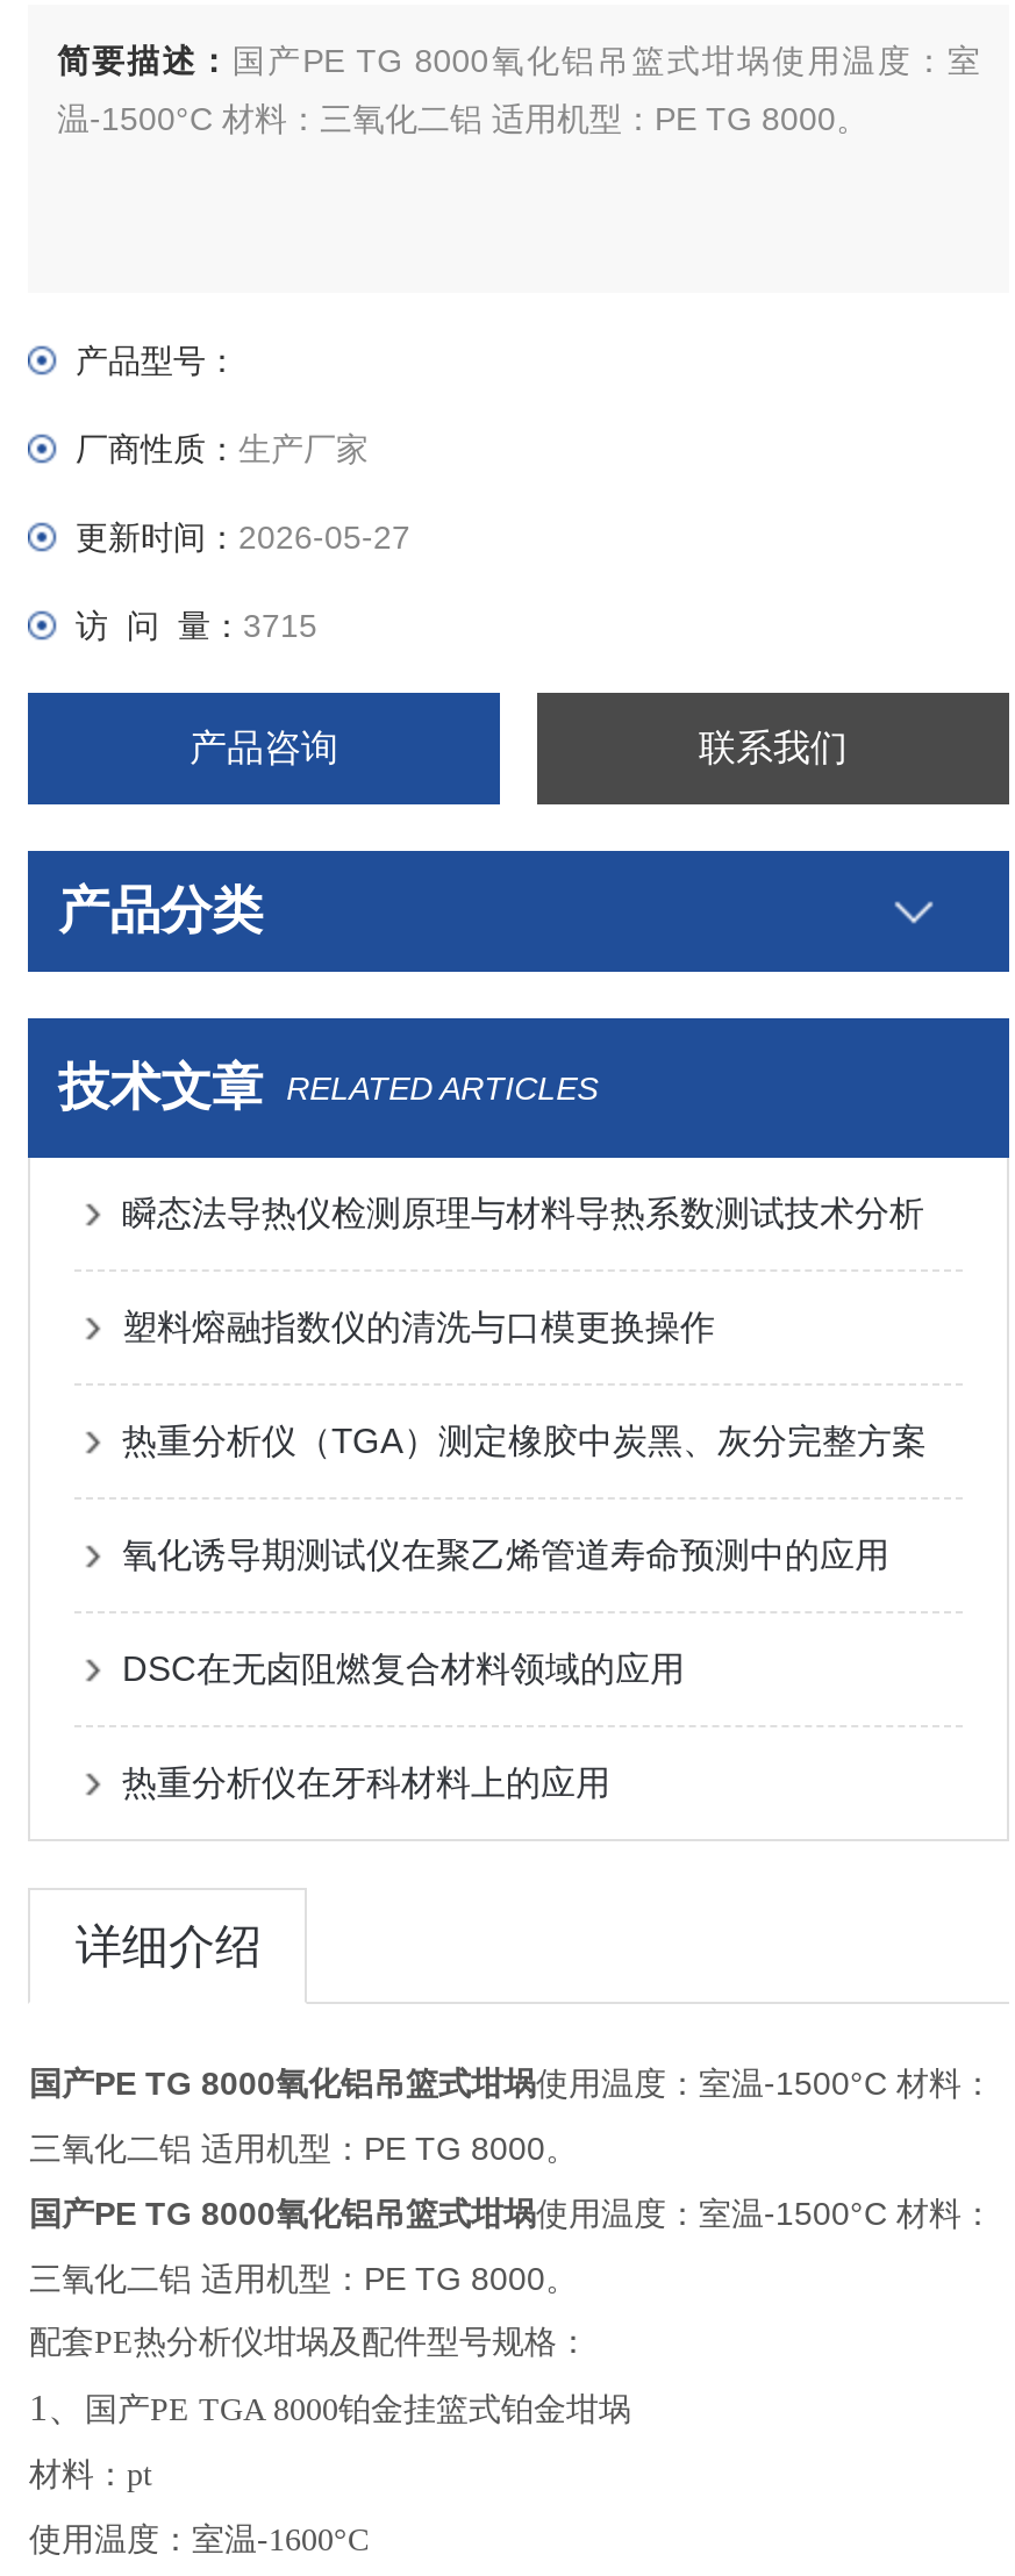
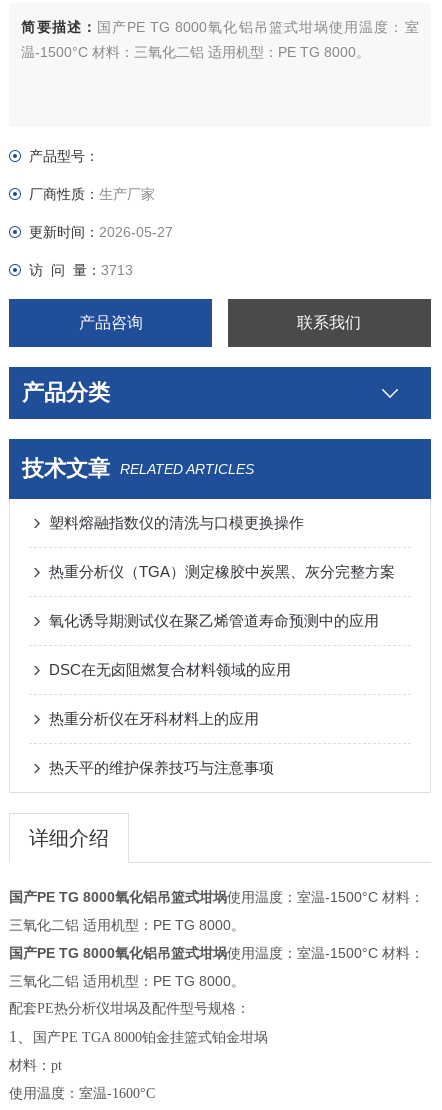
[75,607,317,644] 访 问 量：3715 -> [29,262,133,278] 访 问 量：3713
[122,1193,924,1232] 瞬态法导热仪检测原理与材料导热系数测试技术分析 -> none
moved [122,1307,926,1802] -> [49,514,395,727]: 塑料熔融指数仪的清洗与口模更换操作 | 热重分析仪（TGA）测定橡胶中炭黑、灰分完整方案 | 氧化诱导期测试仪在聚乙烯管道寿命预测中的应用 | DSC在无卤阻燃复合材料领域的应用 | 热重分析仪在牙科材料上的应用
none -> [49,759,274,776] 热天平的维护保养技巧与注意事项

